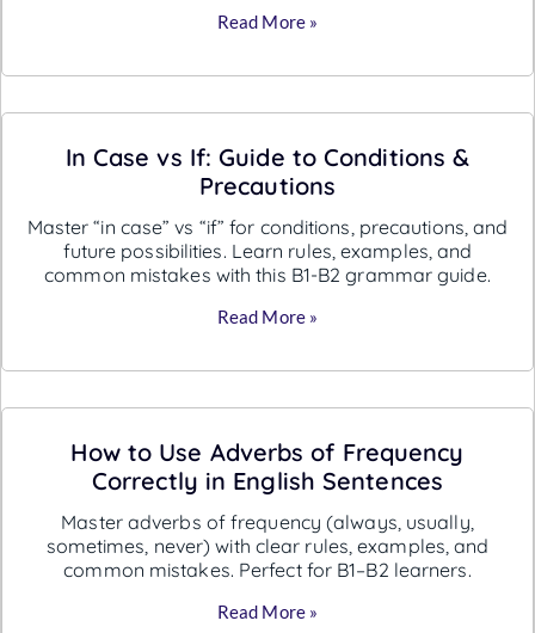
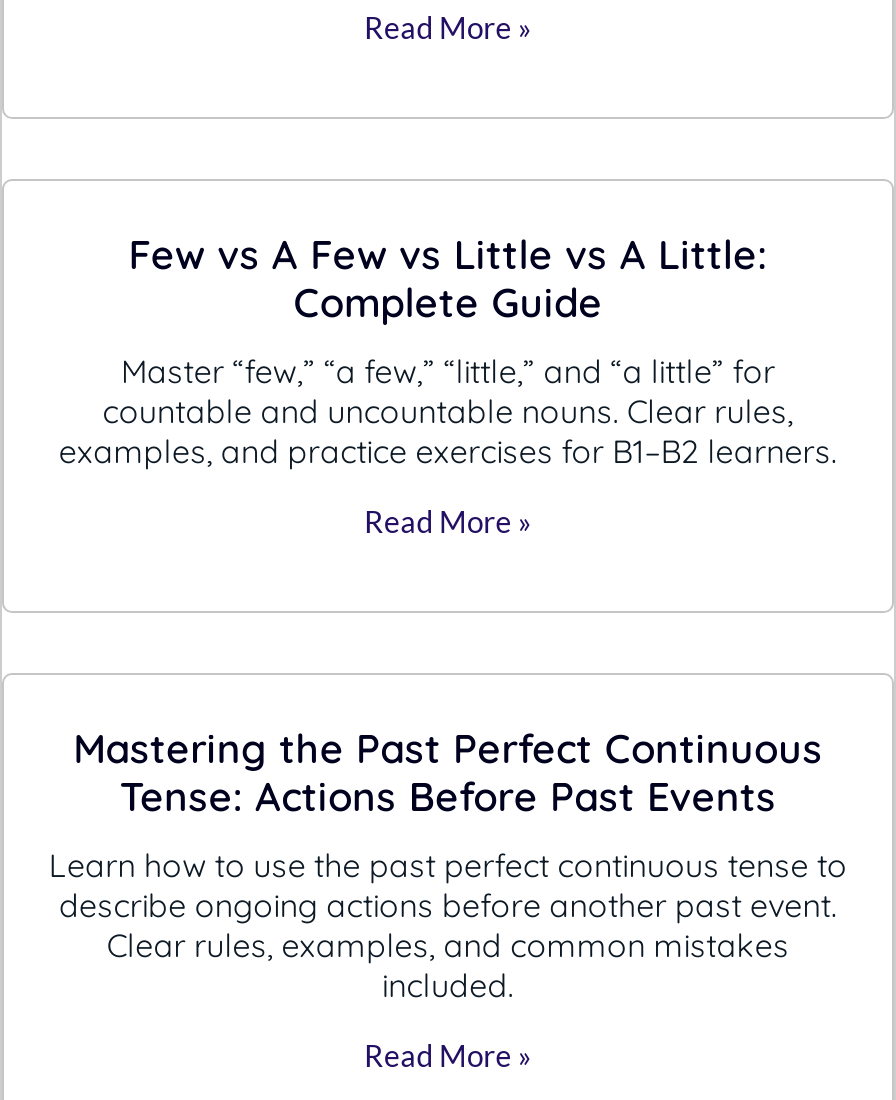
[65,142,470,201] In Case vs If: Guide to Conditions & | Precautions -> [128,229,768,327] Few vs A Few vs Little vs A Little: | Complete Guide
[27,215,508,287] Master “in case” vs “if” for conditions, precautions, and | future possibilities. Learn rules, examples, and | common mistakes with this B1-B2 grammar guide. -> [59,351,837,471] Master “few,” “a few,” “little,” and “a little” for | countable and uncountable nouns. Clear rules, | examples, and practice exercises for B1–B2 learners.
[71,437,464,496] How to Use Adverbs of Frequency | Correctly in English Sentences -> [73,723,823,821] Mastering the Past Perfect Continuous | Tense: Actions Before Past Events
[46,510,489,582] Master adverbs of frequency (always, usually, | sometimes, never) with clear rules, examples, and | common mistakes. Perfect for B1–B2 learners. -> [49,845,847,1005] Learn how to use the past perfect continuous tense to | describe ongoing actions before another past event. | Clear rules, examples, and common mistakes | included.

